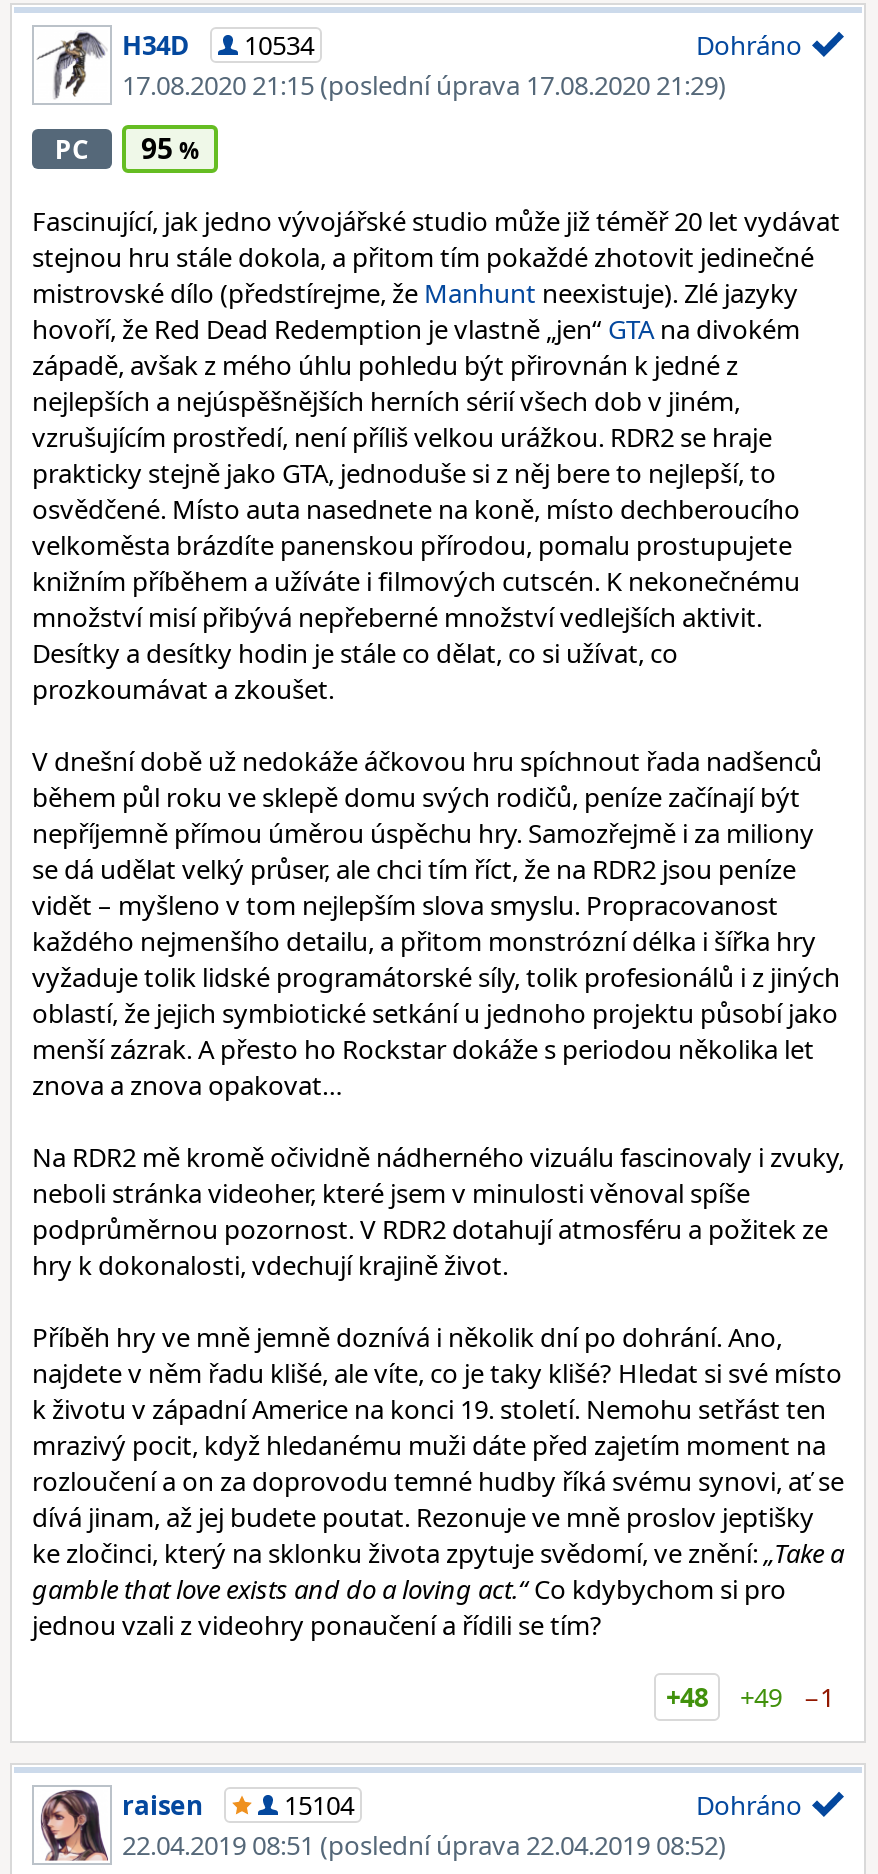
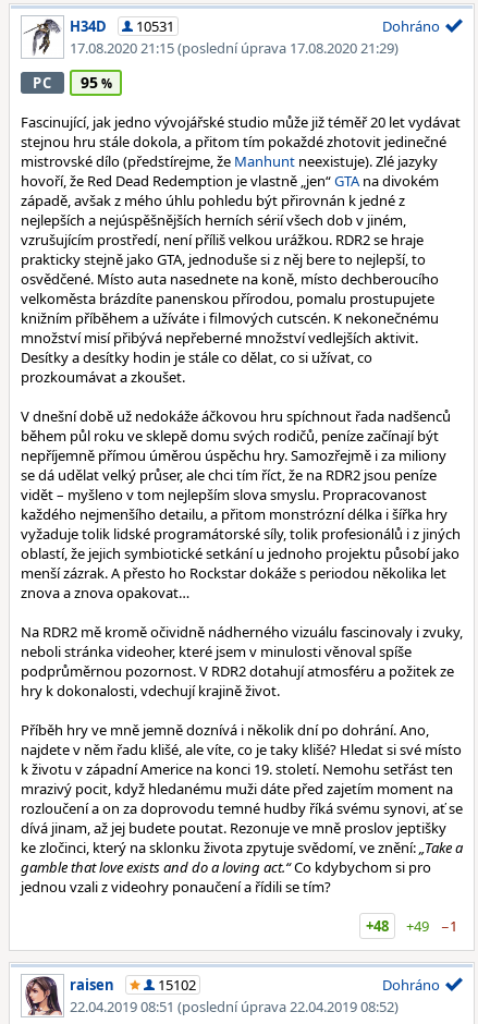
[122,27,314,63] H34D 10534 -> [70,16,174,36] H34D 10531
[284,1787,354,1823] 15104 -> [158,975,196,995] 15102

